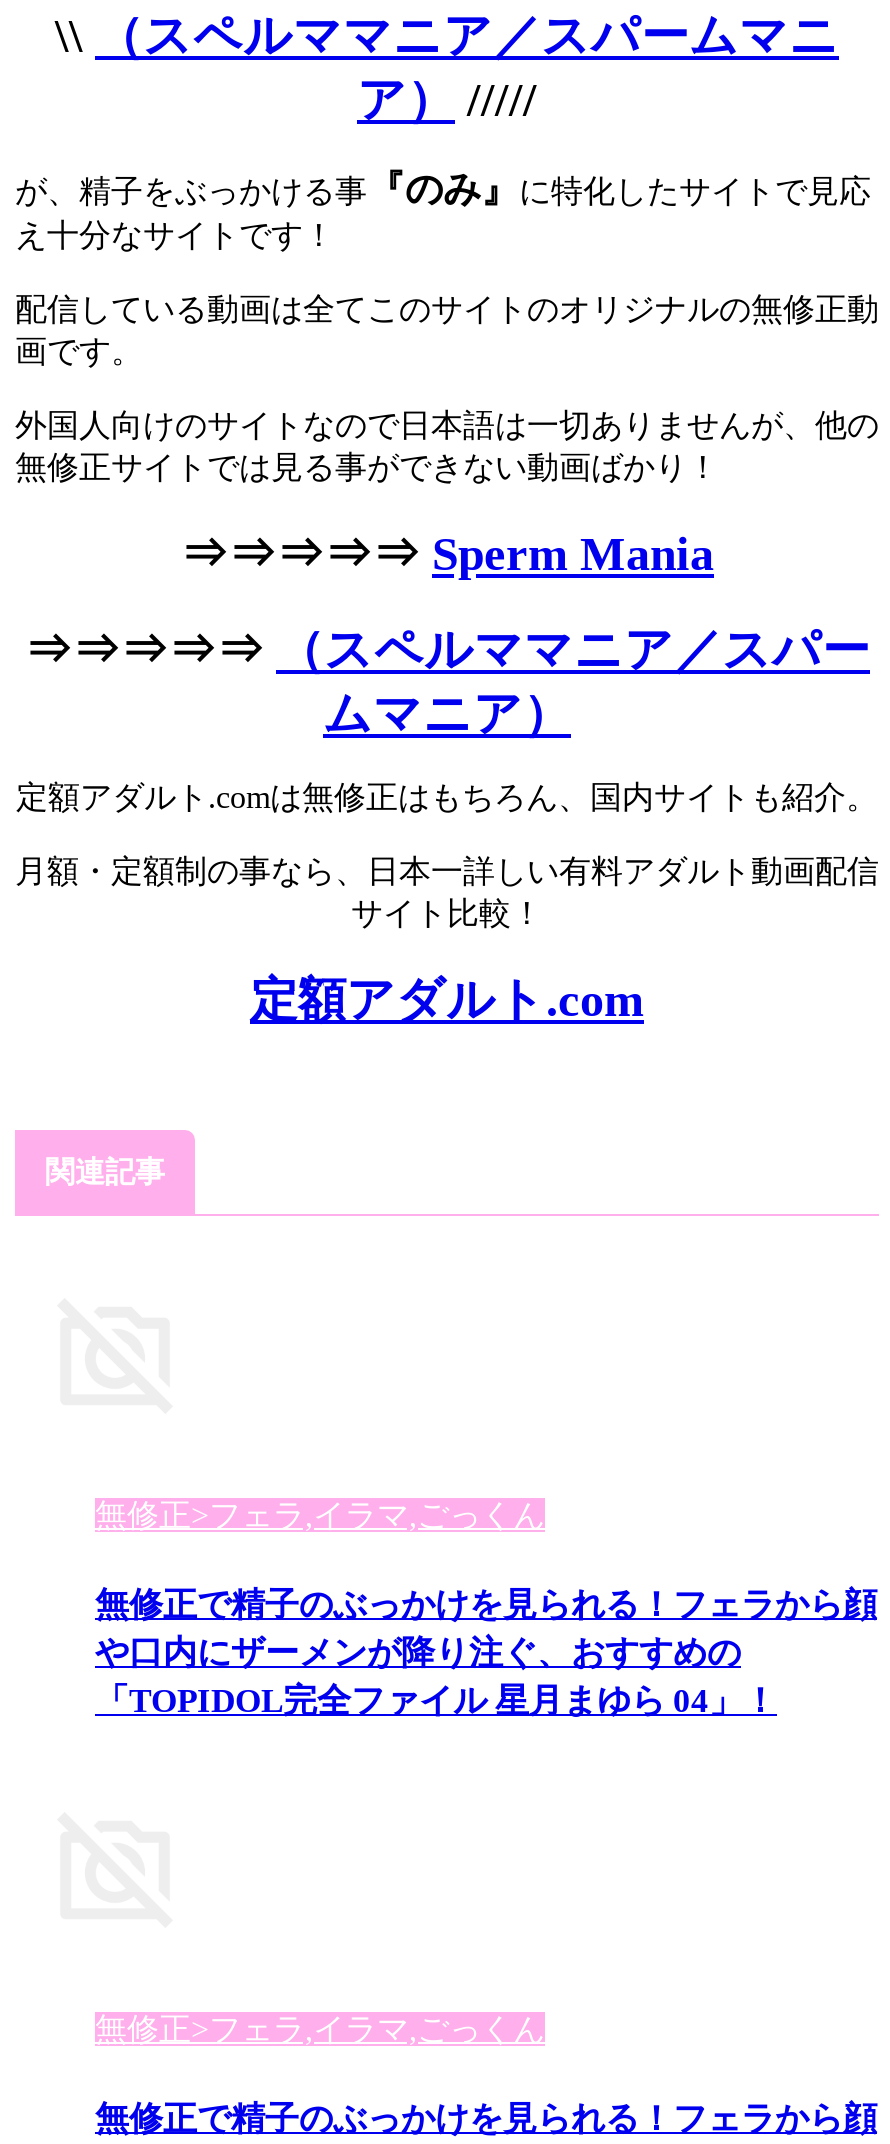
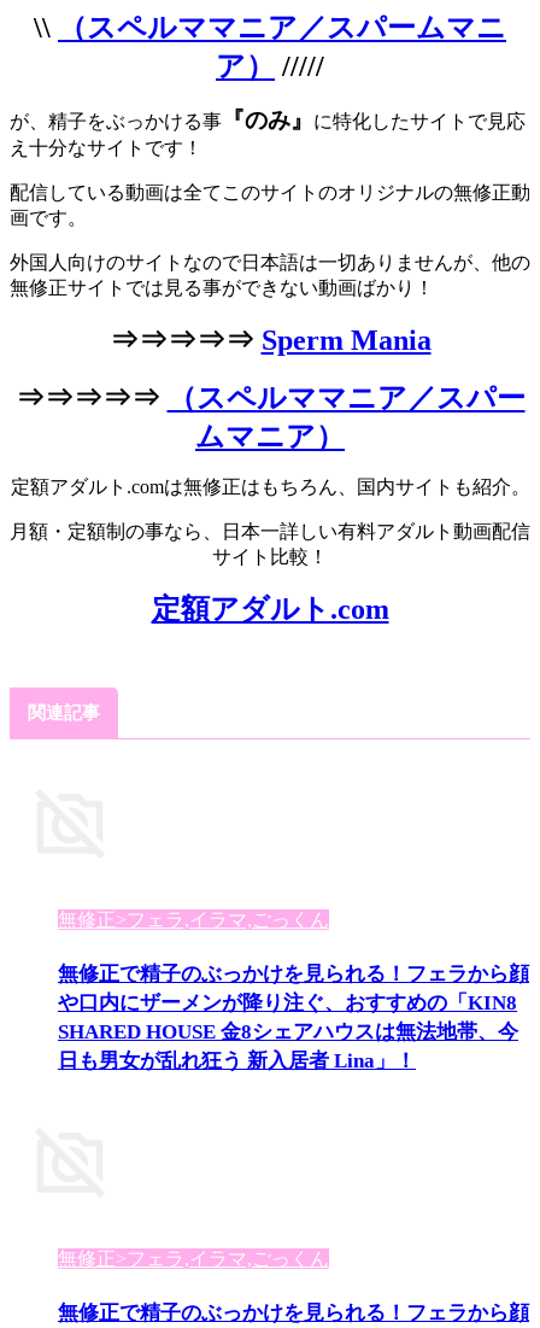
[95,1634,777,1720] や口内にザーメンが降り注ぐ、おすすめの | 「TOPIDOL完全ファイル 星月まゆら 04」！ -> [58,992,518,1072] や口内にザーメンが降り注ぐ、おすすめの「KIN8 | SHARED HOUSE 金8シェアハウスは無法地帯、今 | 日も男女が乱れ狂う 新入居者 Lina」！

